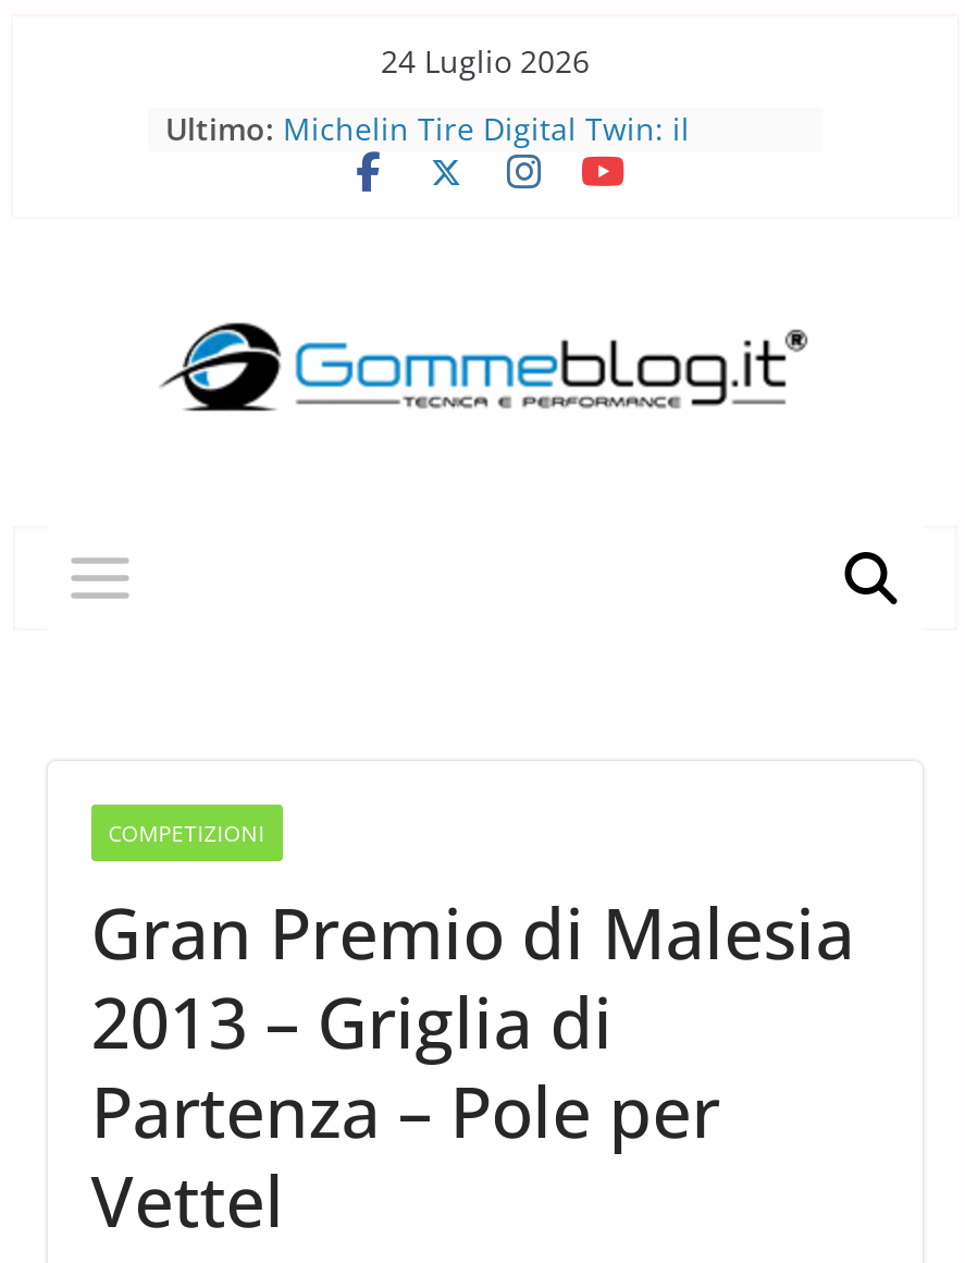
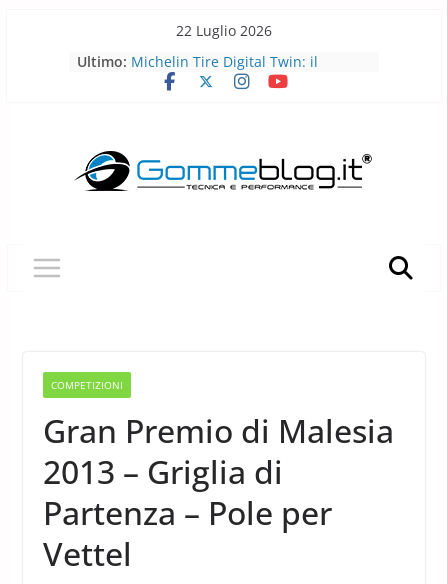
[381,40,590,82] 24 Luglio 2026 -> [176,21,272,40] 22 Luglio 2026

